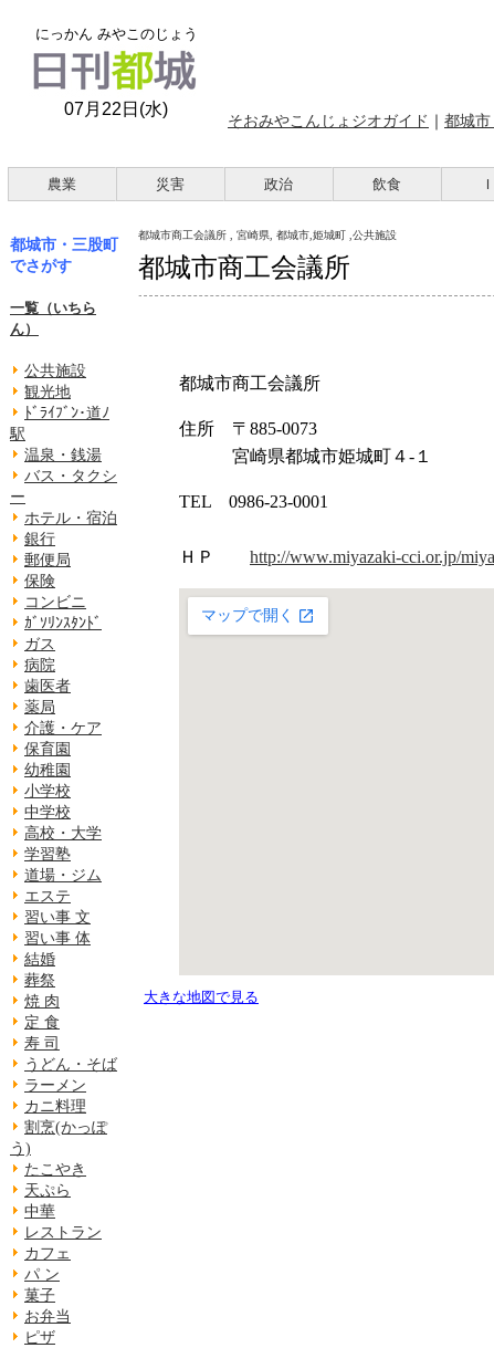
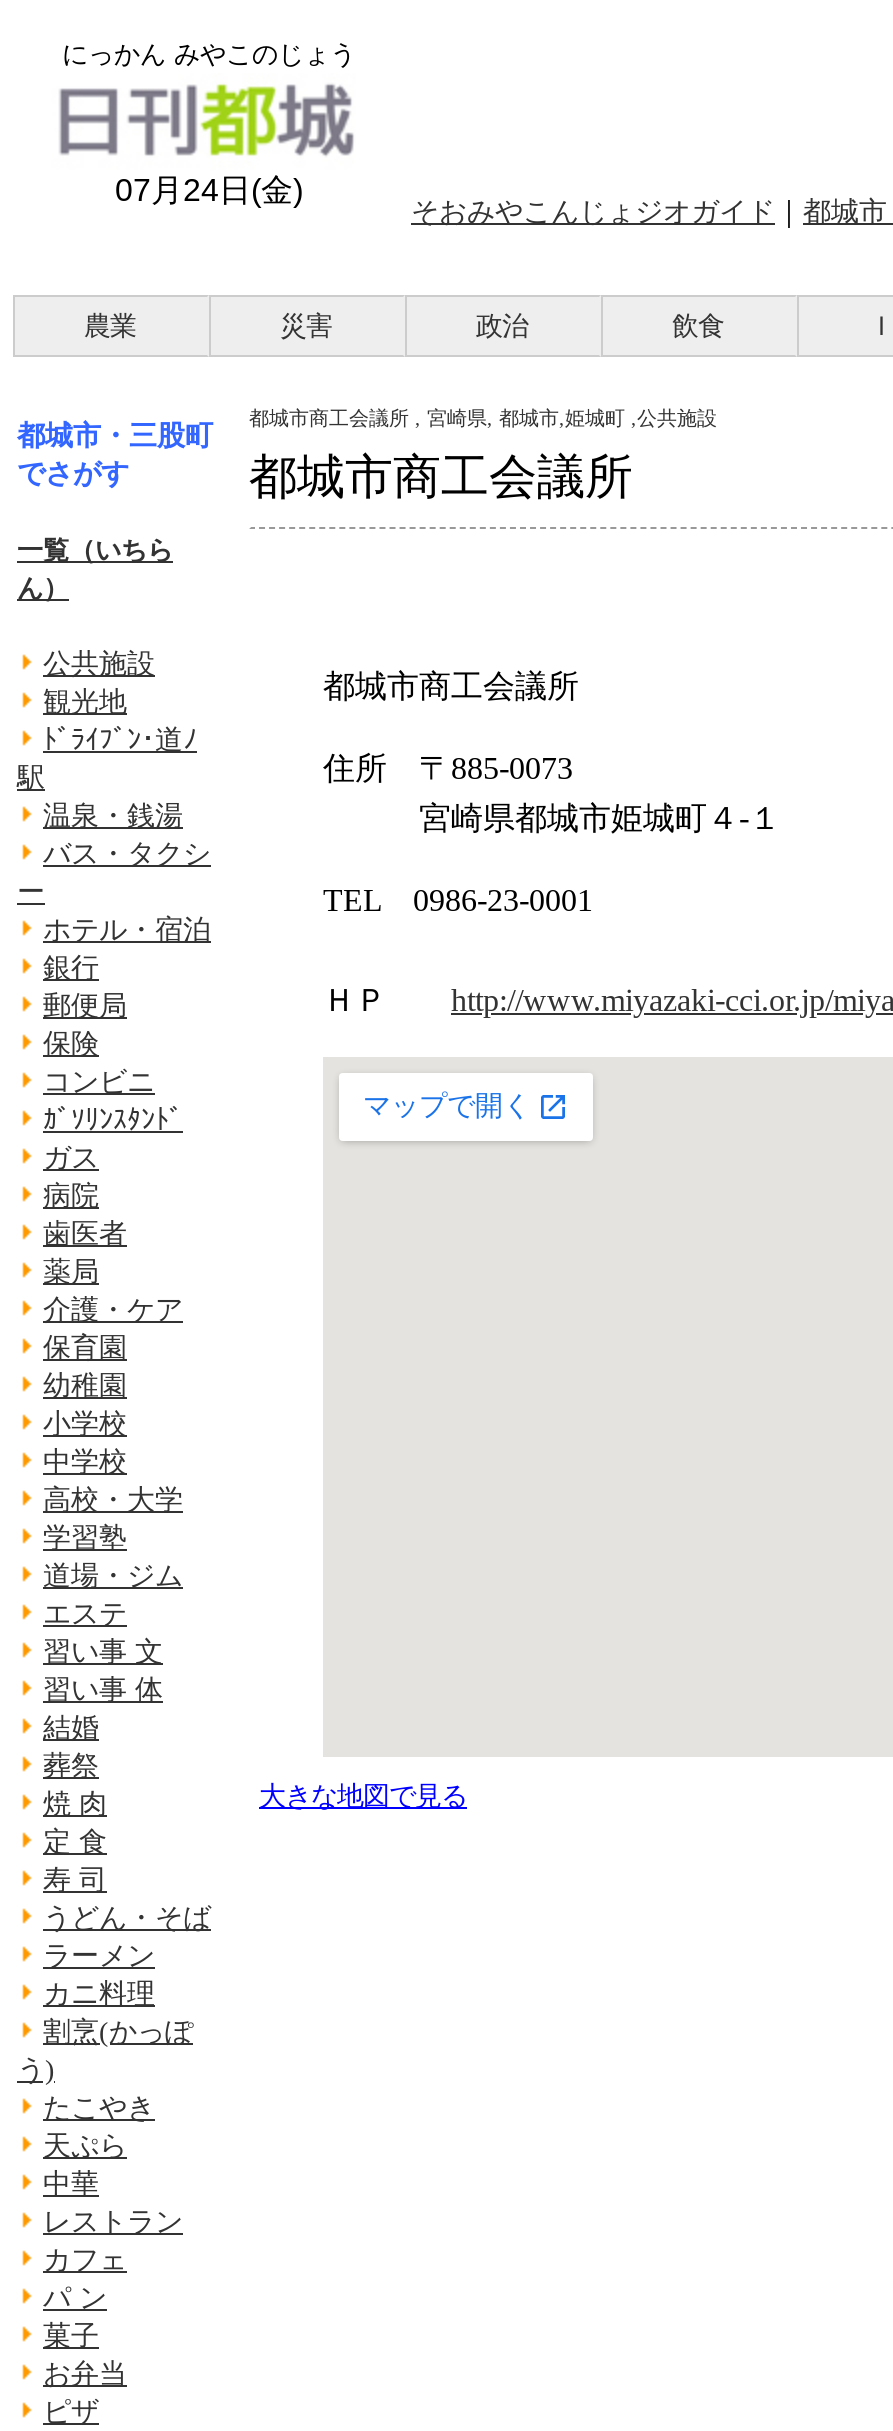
[64,100,168,118] 07月22日(水) -> [115,173,303,207] 07月24日(金)

